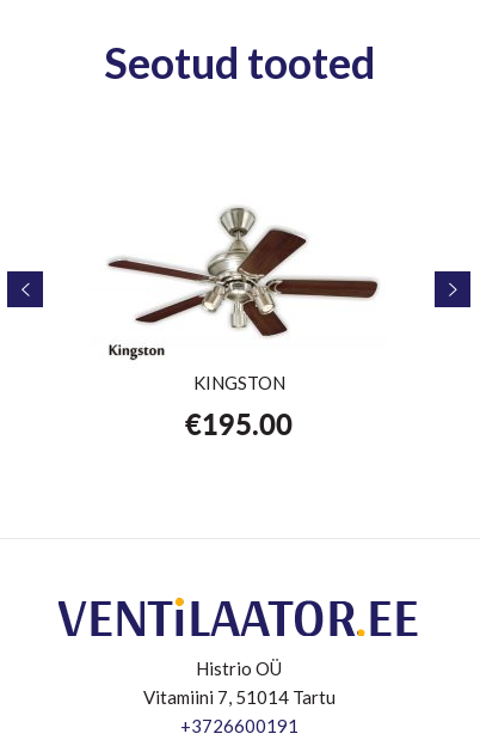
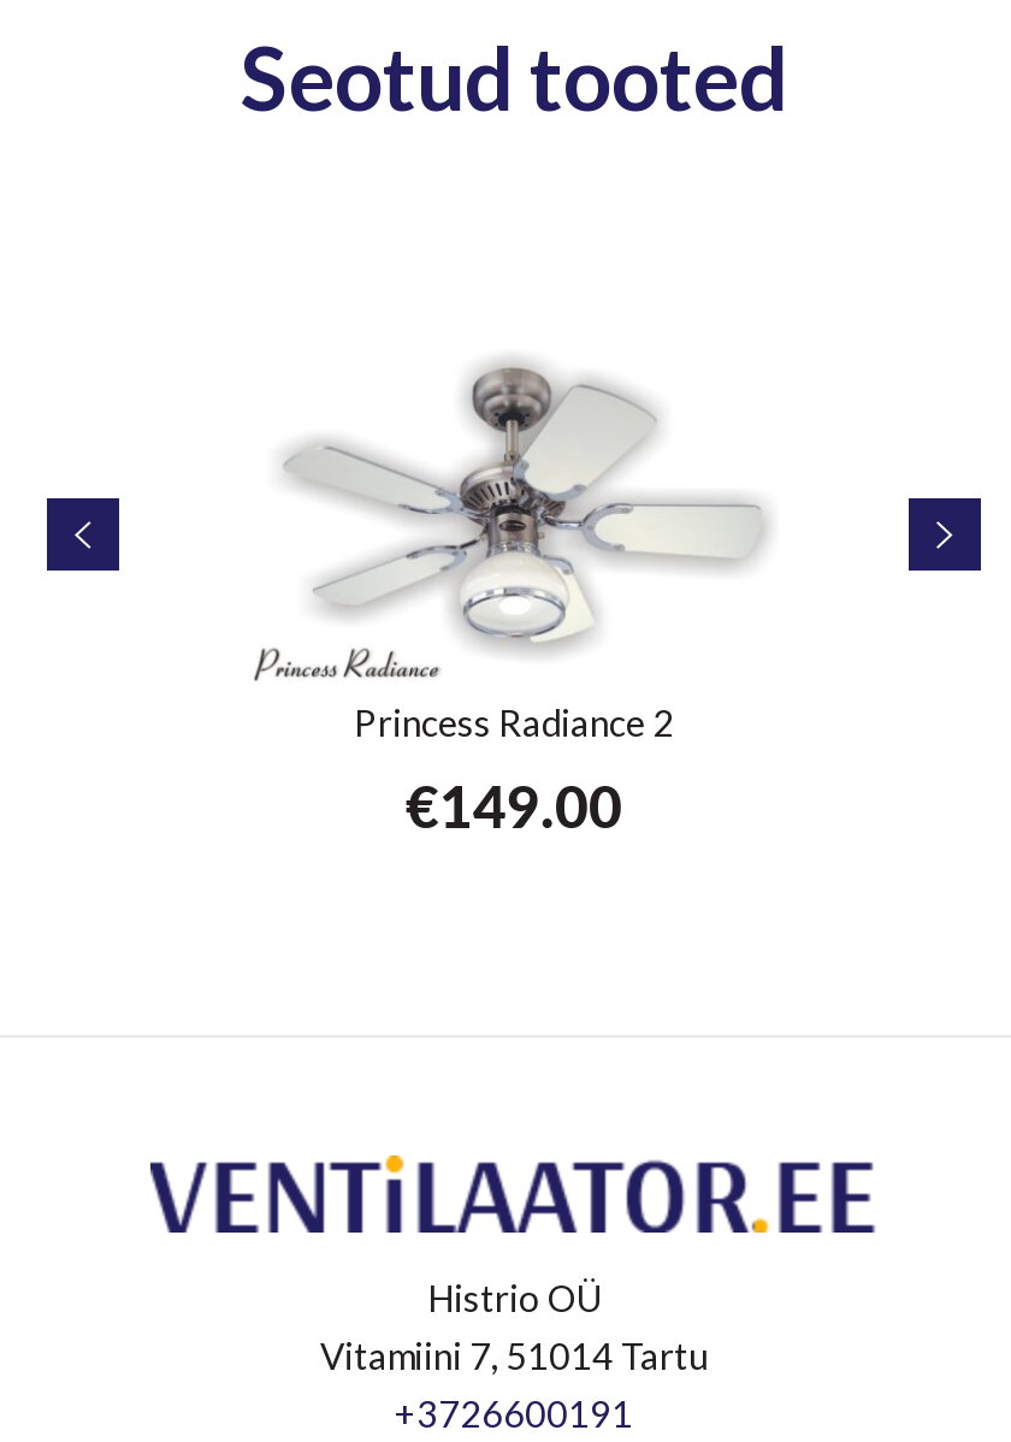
[106,203,380,441] [image] | KINGSTON | €195.00 -> [252,359,796,840] [image] | Princess Radiance 2 | €149.00

